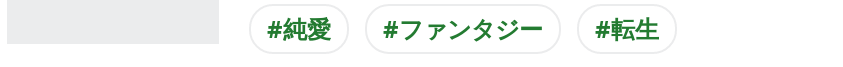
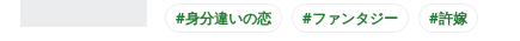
[267,12,331,46] #純愛 -> [176,8,271,28] #身分違いの恋
[595,12,659,46] #転生 -> [429,8,467,28] #許嫁

